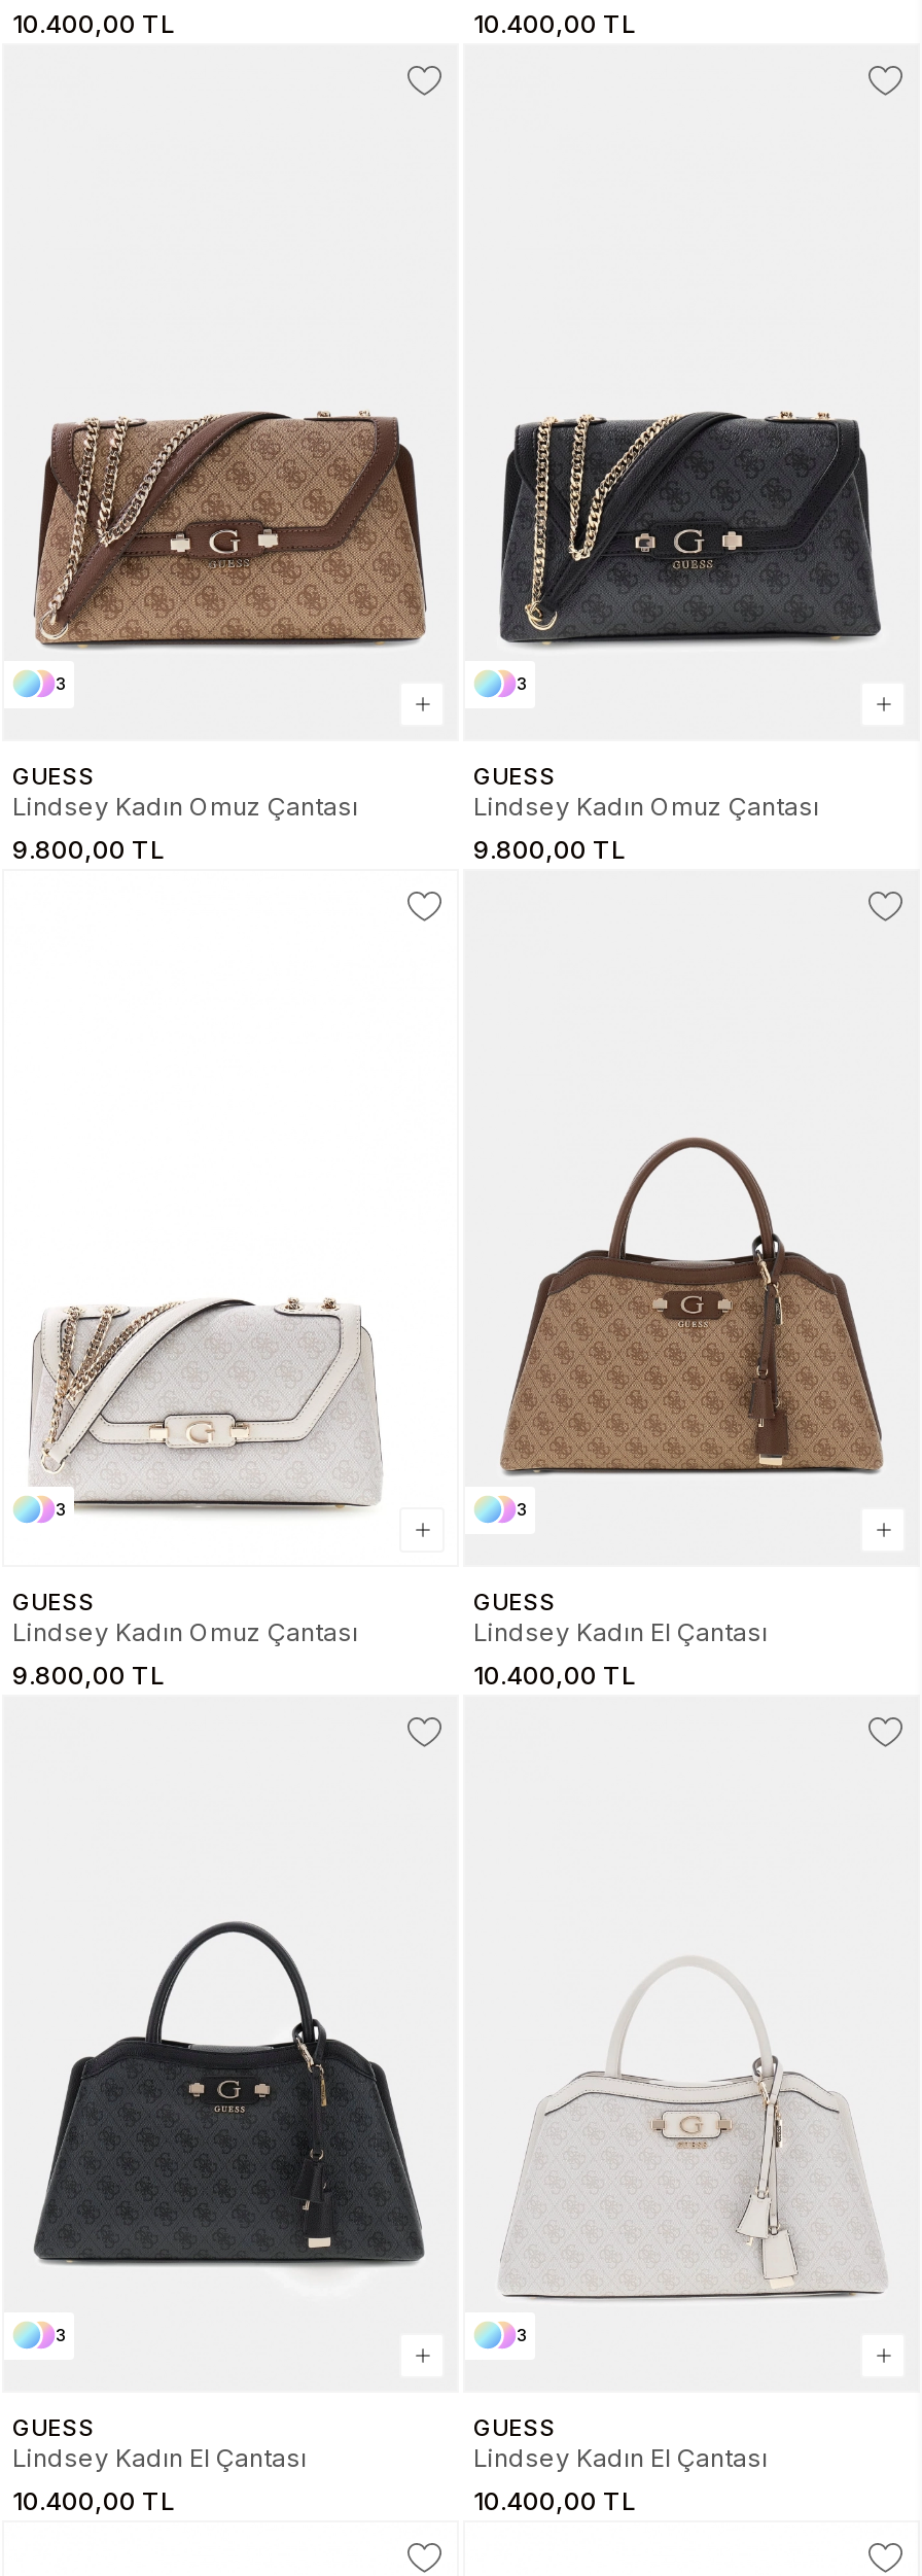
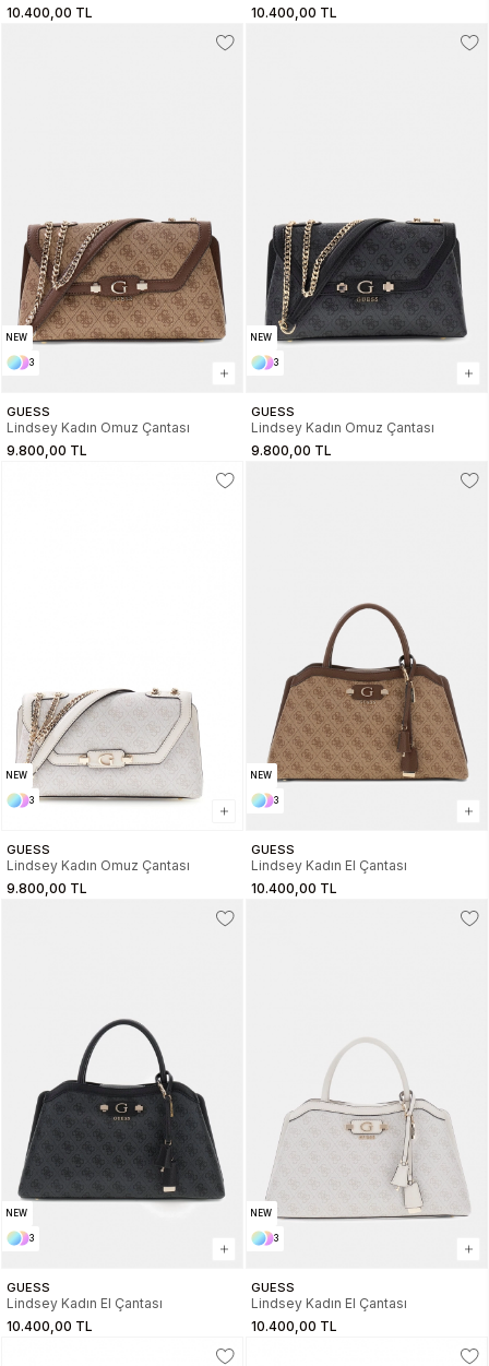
none -> [5,332,27,343] NEW
none -> [250,332,272,343] NEW
none -> [5,770,27,781] NEW
none -> [250,770,272,781] NEW
none -> [5,1208,27,1219] NEW
none -> [250,1208,272,1219] NEW

